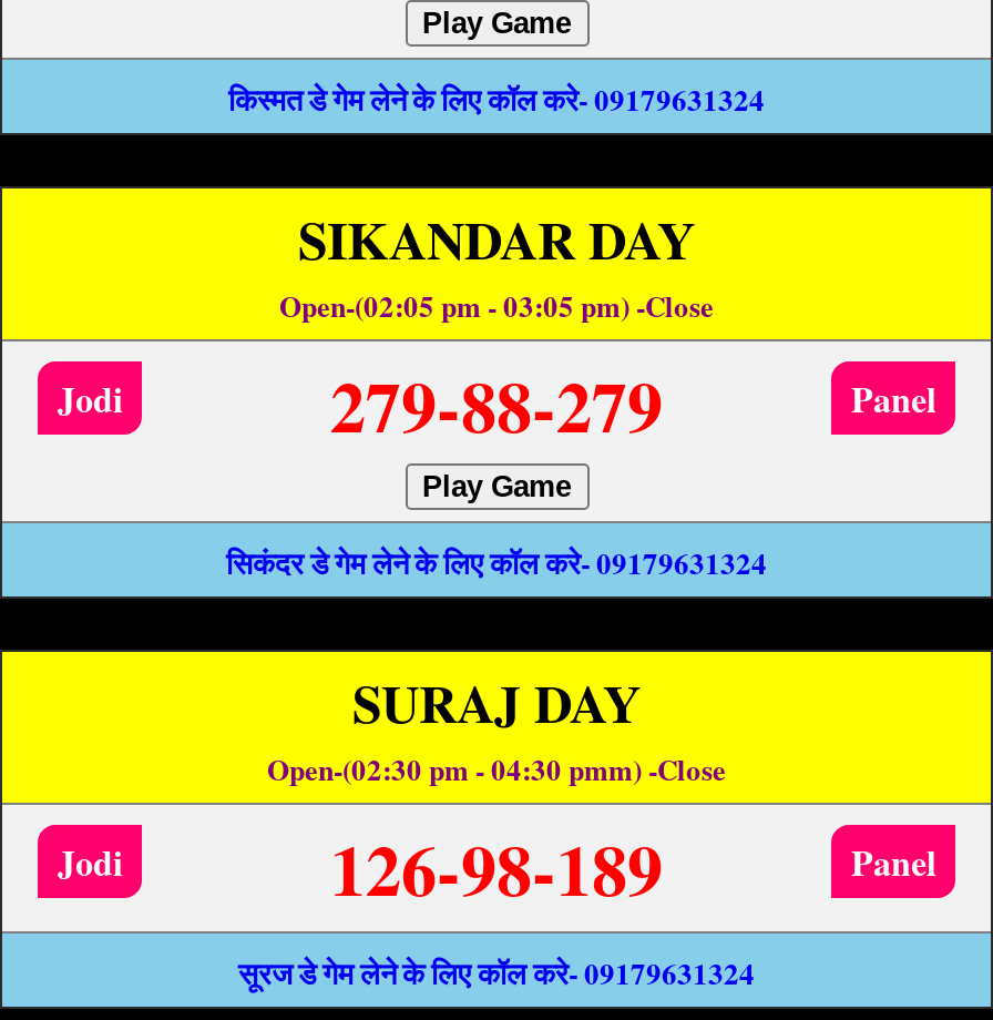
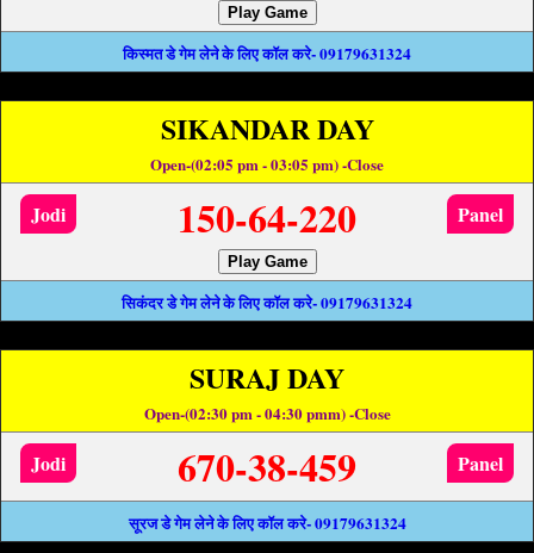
[330,353,663,457] 279-88-279 -> [178,190,356,246] 150-64-220
[330,816,663,921] 126-98-189 -> [178,439,356,495] 670-38-459

